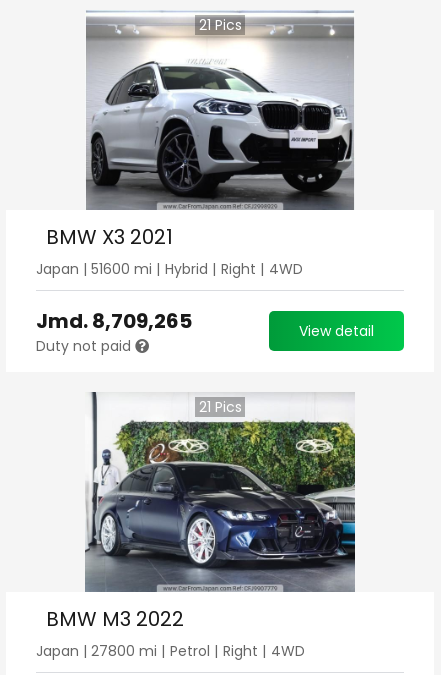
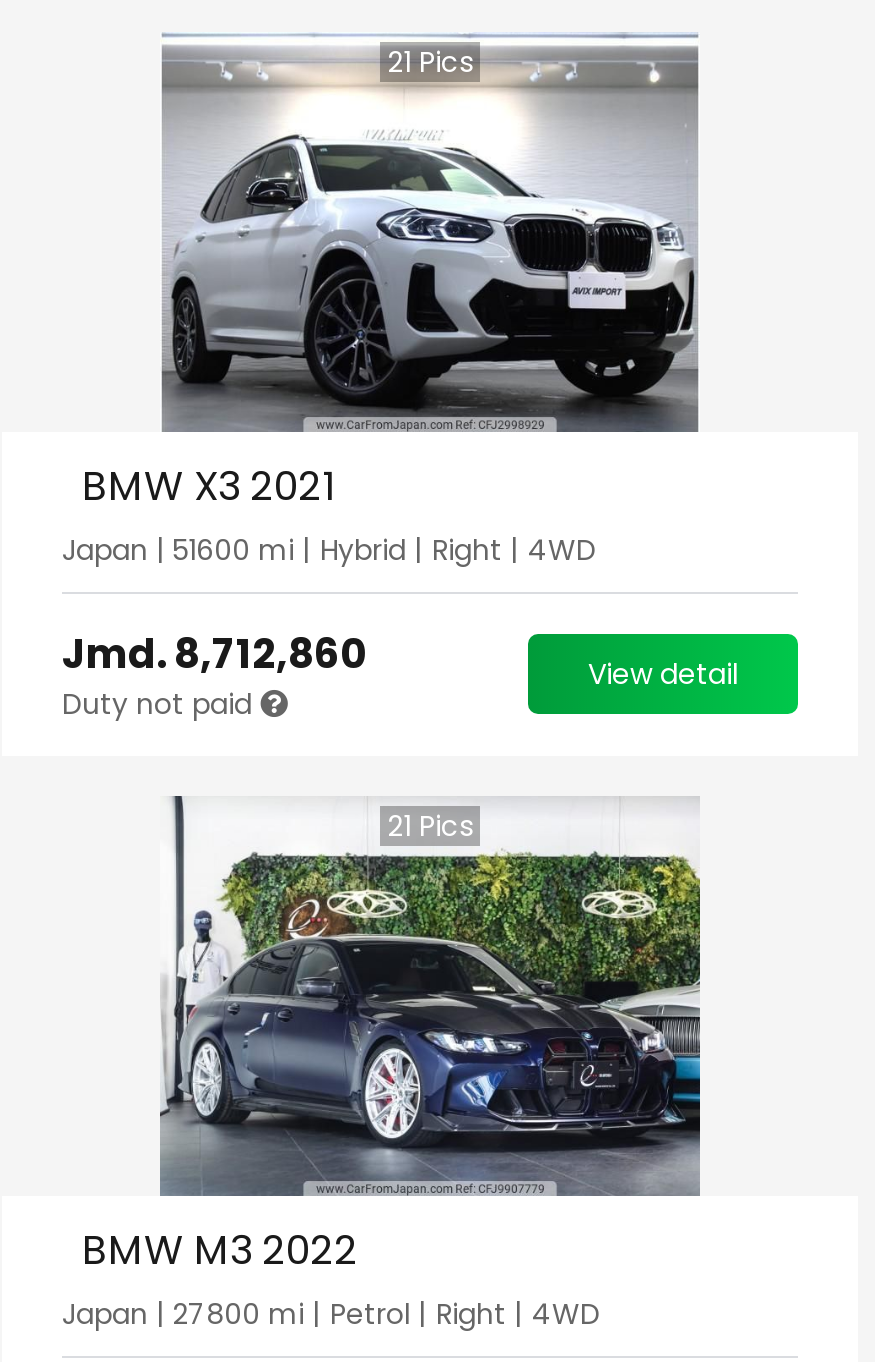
[36,306,192,334] Jmd. 8,709,265 -> [62,625,366,681] Jmd. 8,712,860

